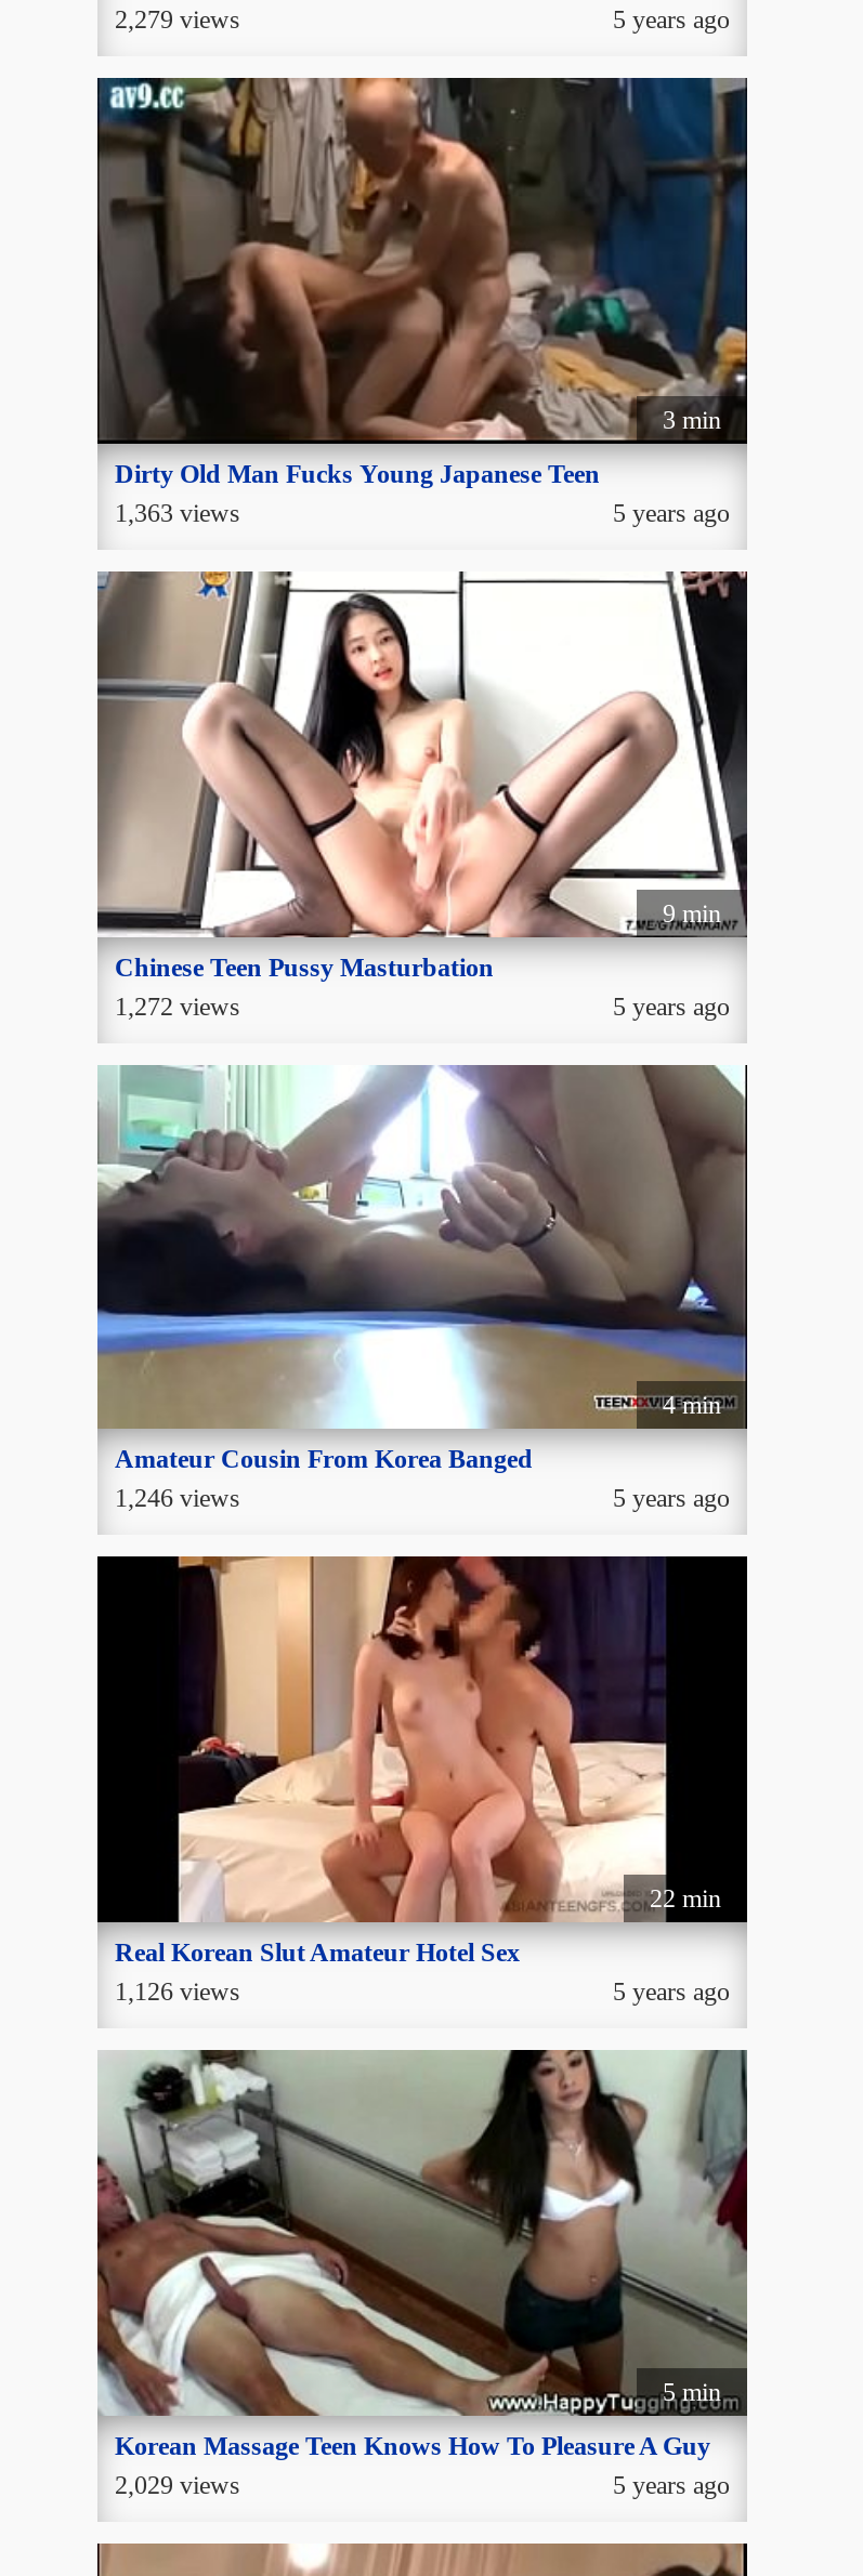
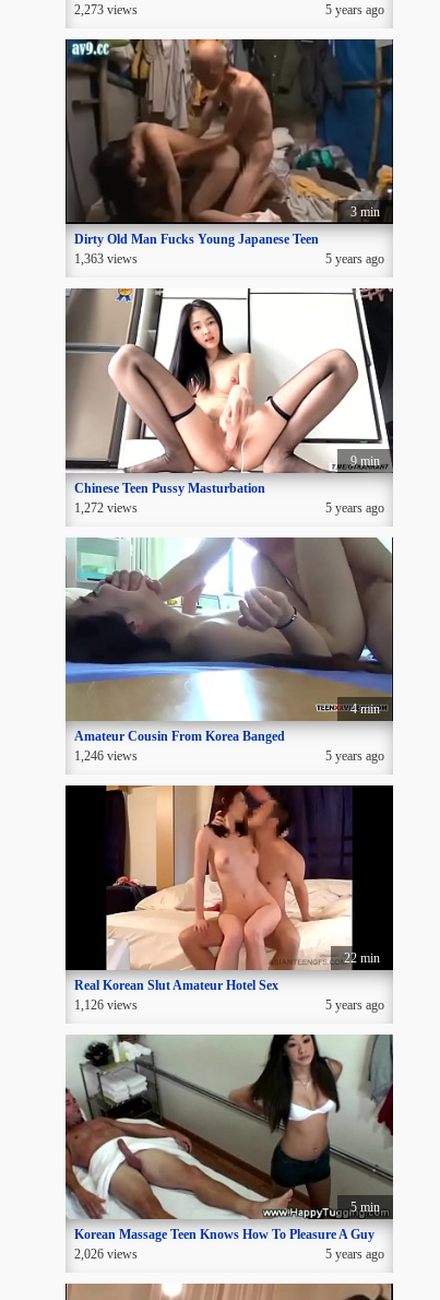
[115,5,240,35] 2,279 views -> [74,2,138,18] 2,273 views
[115,2470,240,2500] 2,029 views -> [74,1246,138,1262] 2,026 views

